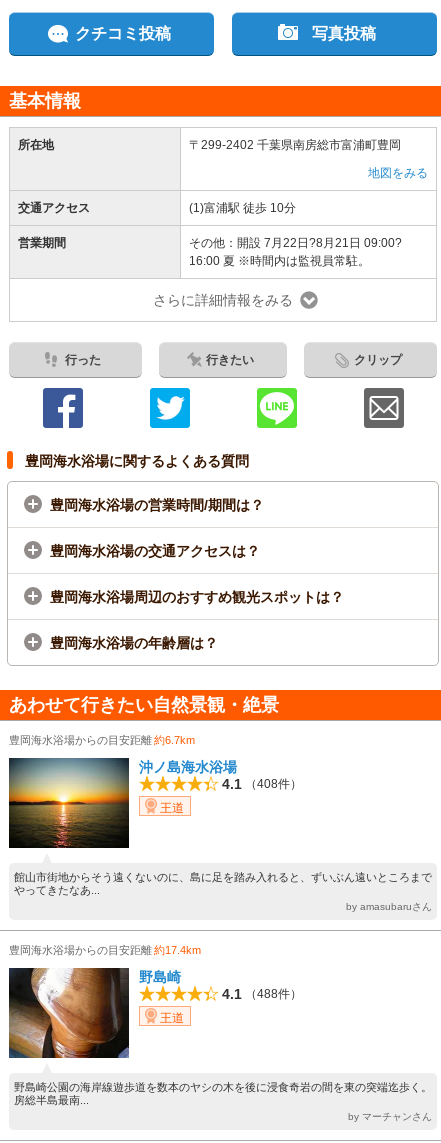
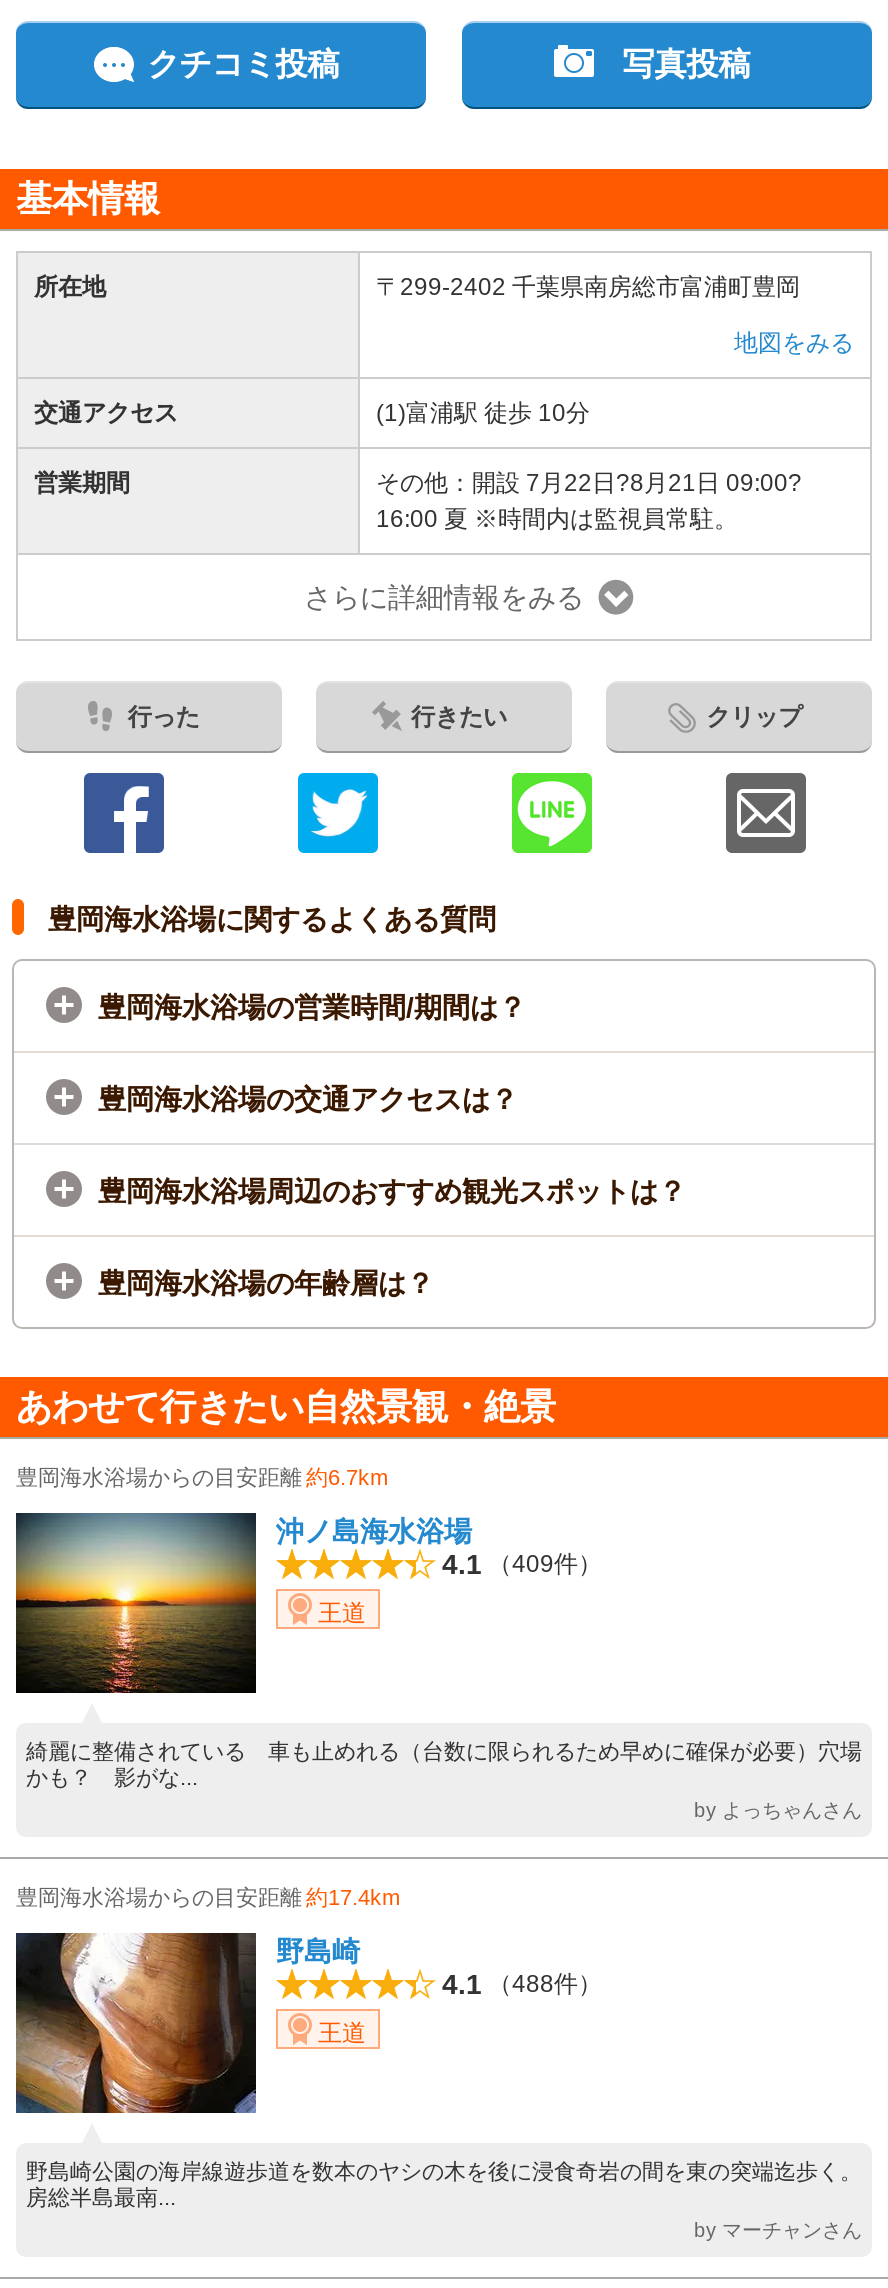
[222,776,302,792] 4.1 （408件） -> [442,1549,602,1581] 4.1 （409件）
[14,871,432,912] 館山市街地からそう遠くないのに、島に足を踏み入れると、ずいぶん遠いところまで | やってきたなあ... | by amasubaruさん -> [26,1740,862,1822] 綺麗に整備されている 車も止めれる（台数に限られるため早めに確保が必要）穴場 | かも？ 影がな... | by よっちゃんさん

